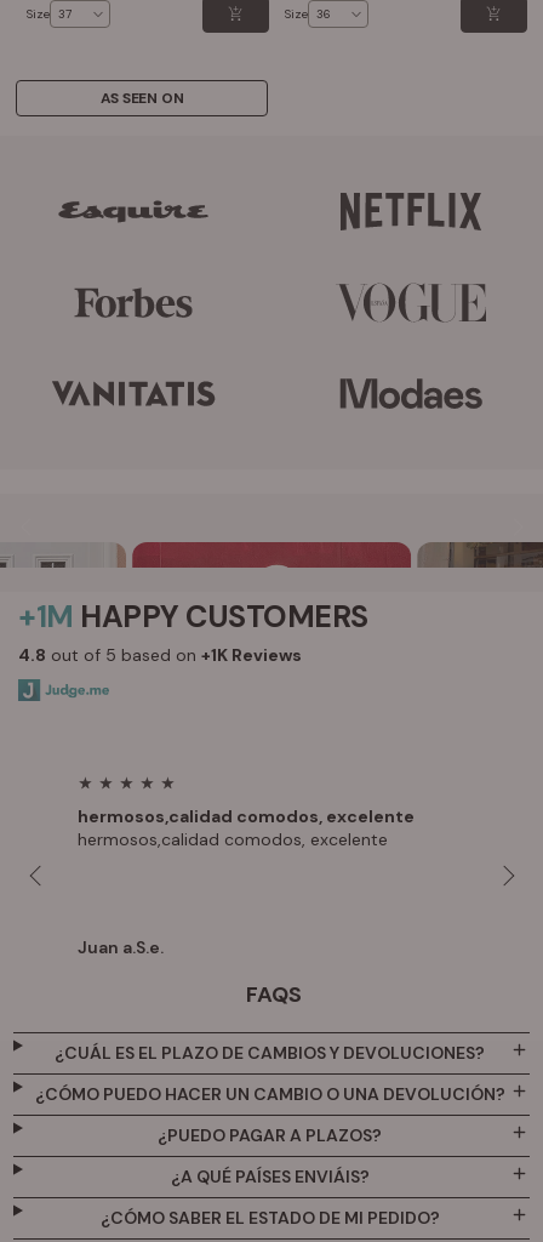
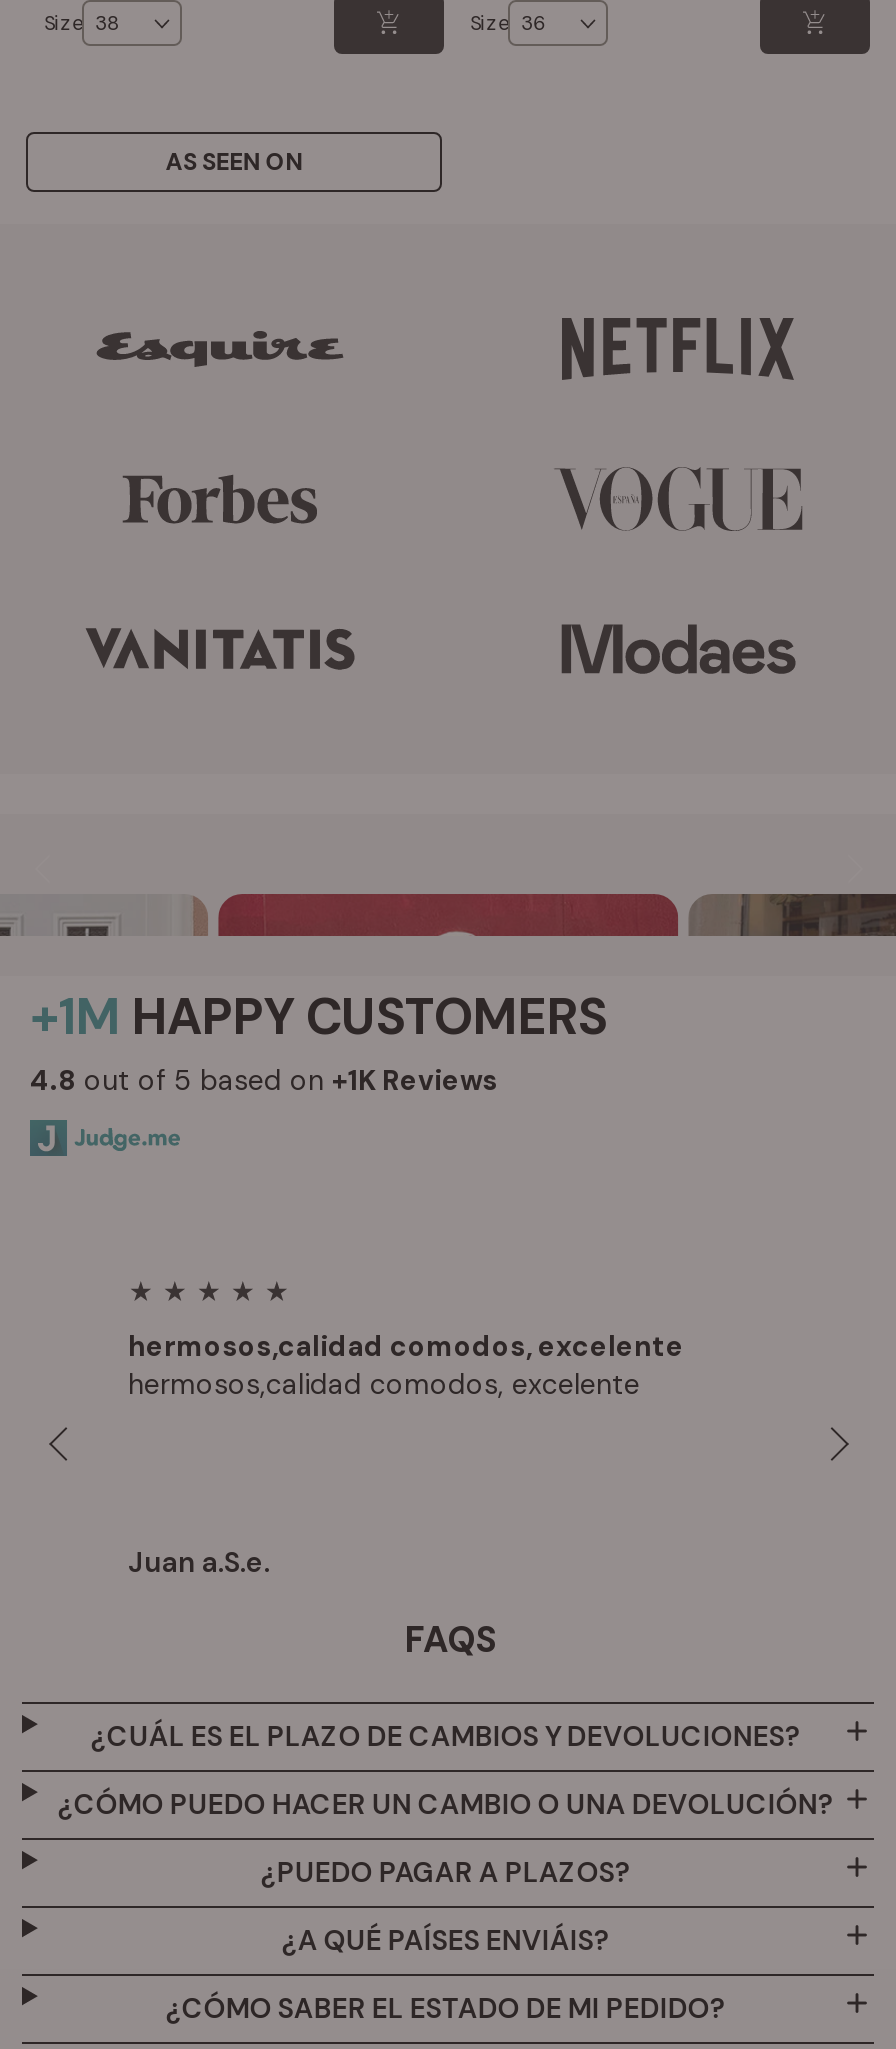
[27,6,71,22] Size 37 -> [44,10,121,36] Size 38

